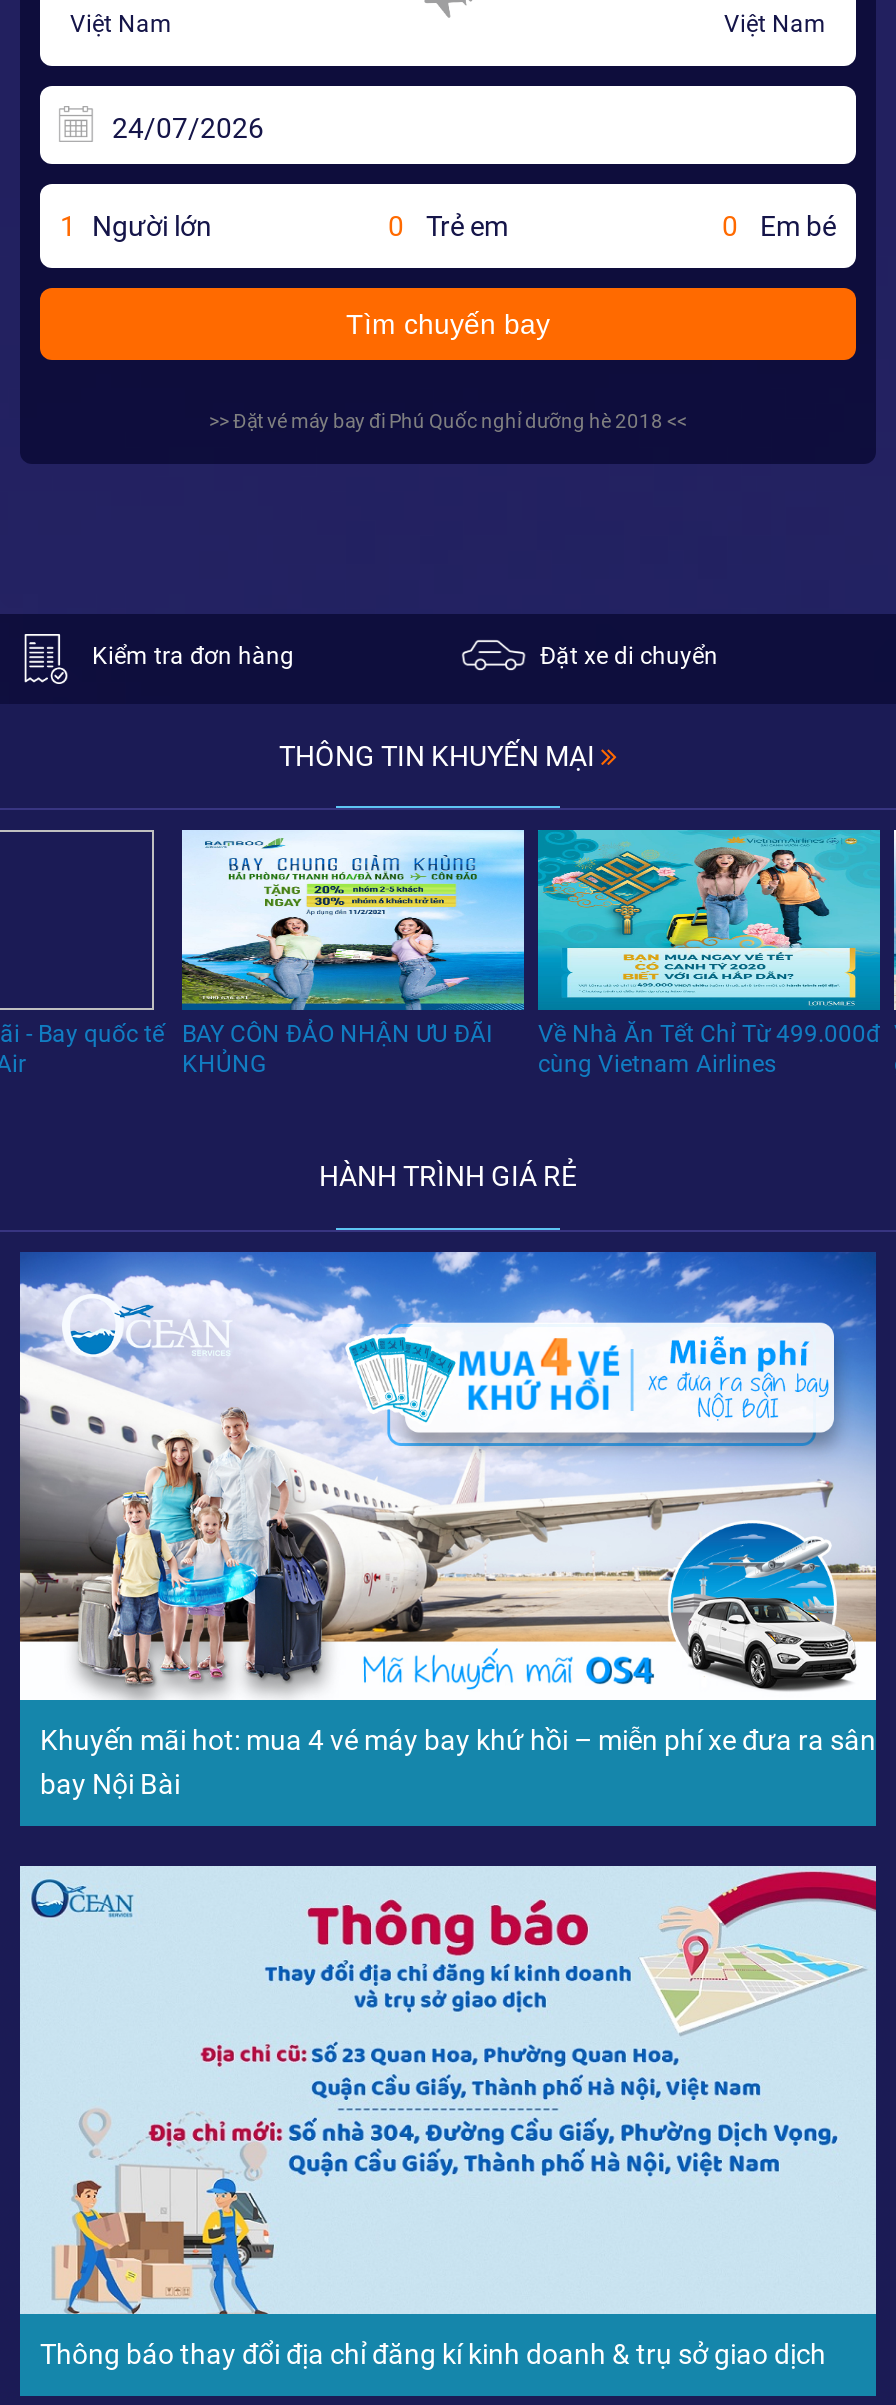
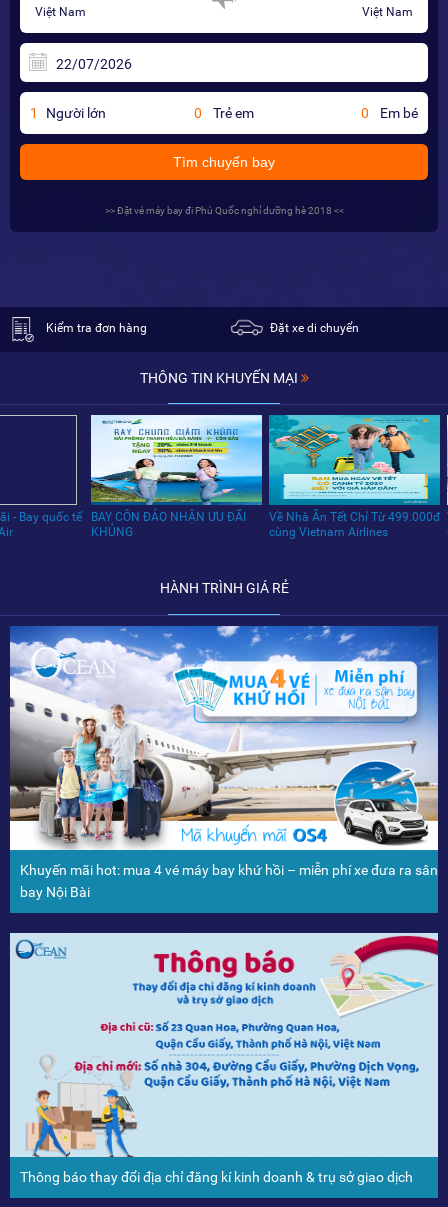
[112,112,264,144] 24/07/2026 -> [56,56,132,72] 22/07/2026

